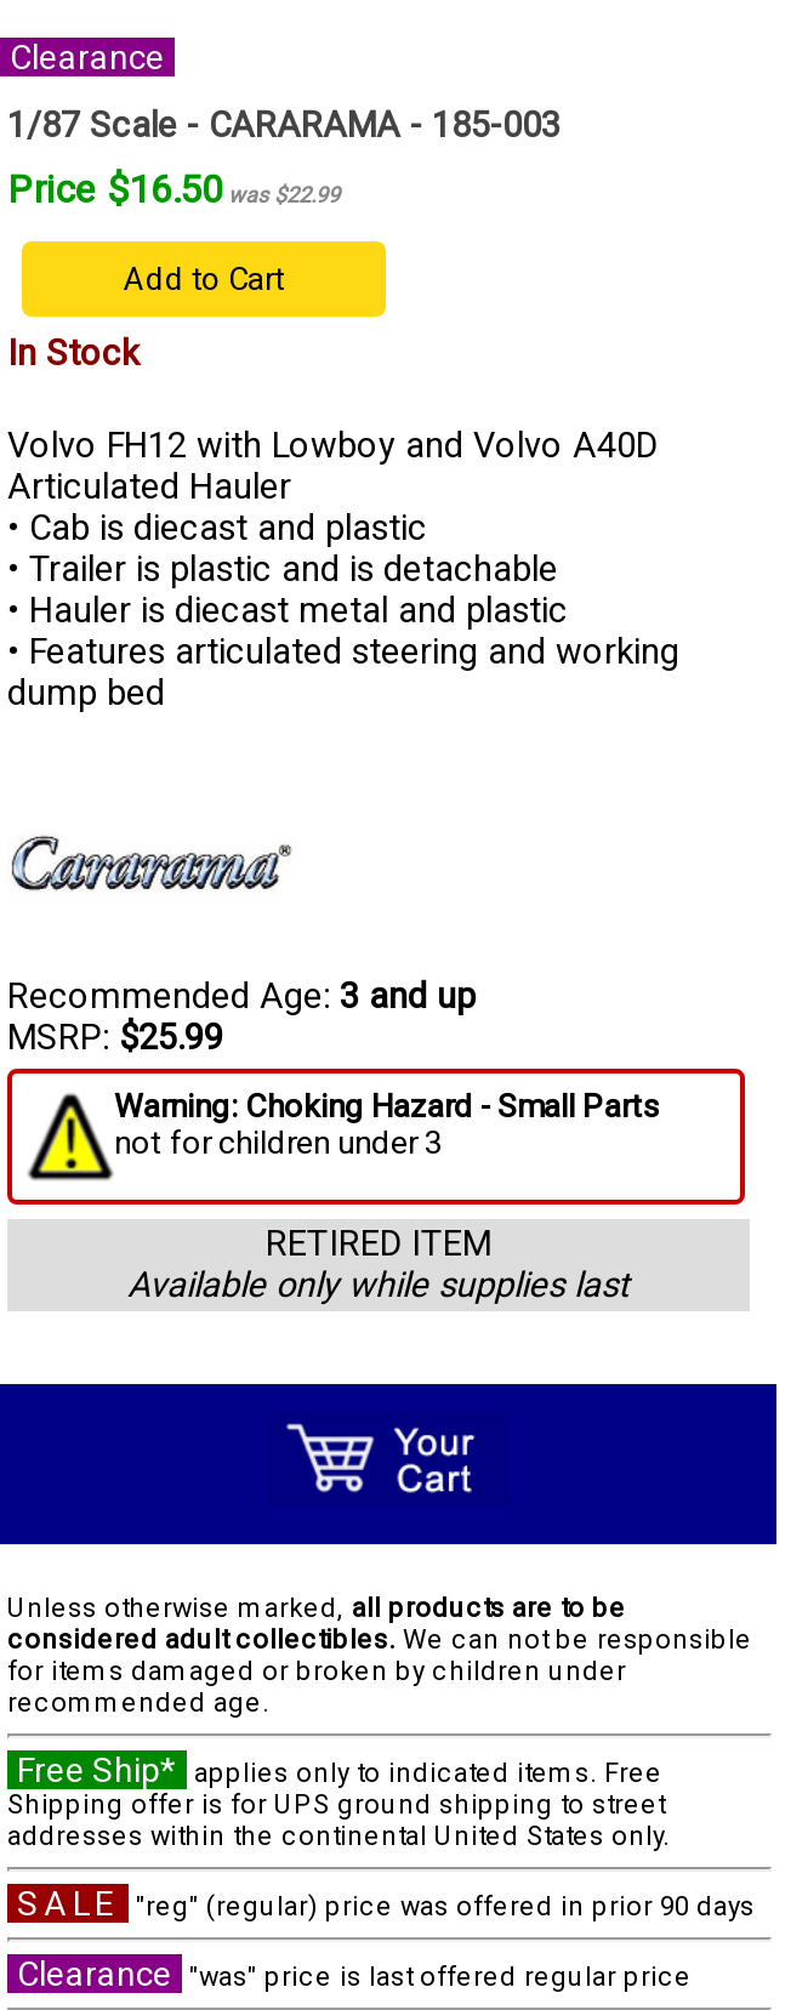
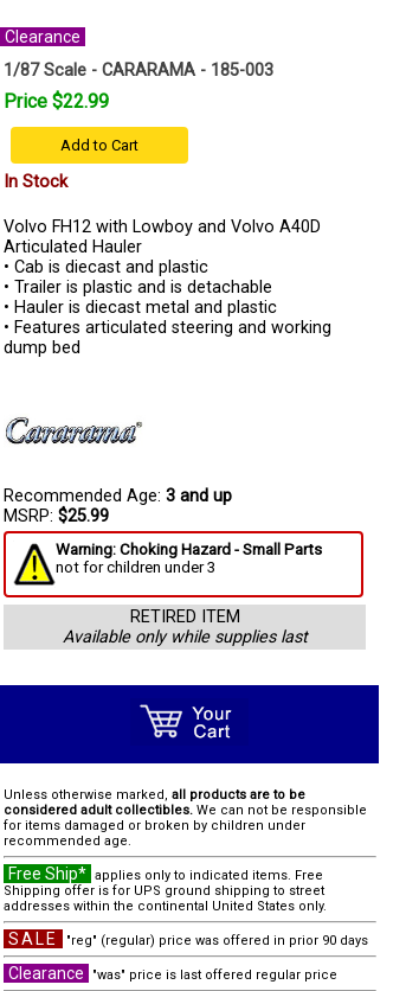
[7,166,340,212] Price $16.50 was $22.99 -> [4,90,109,113] Price $22.99

